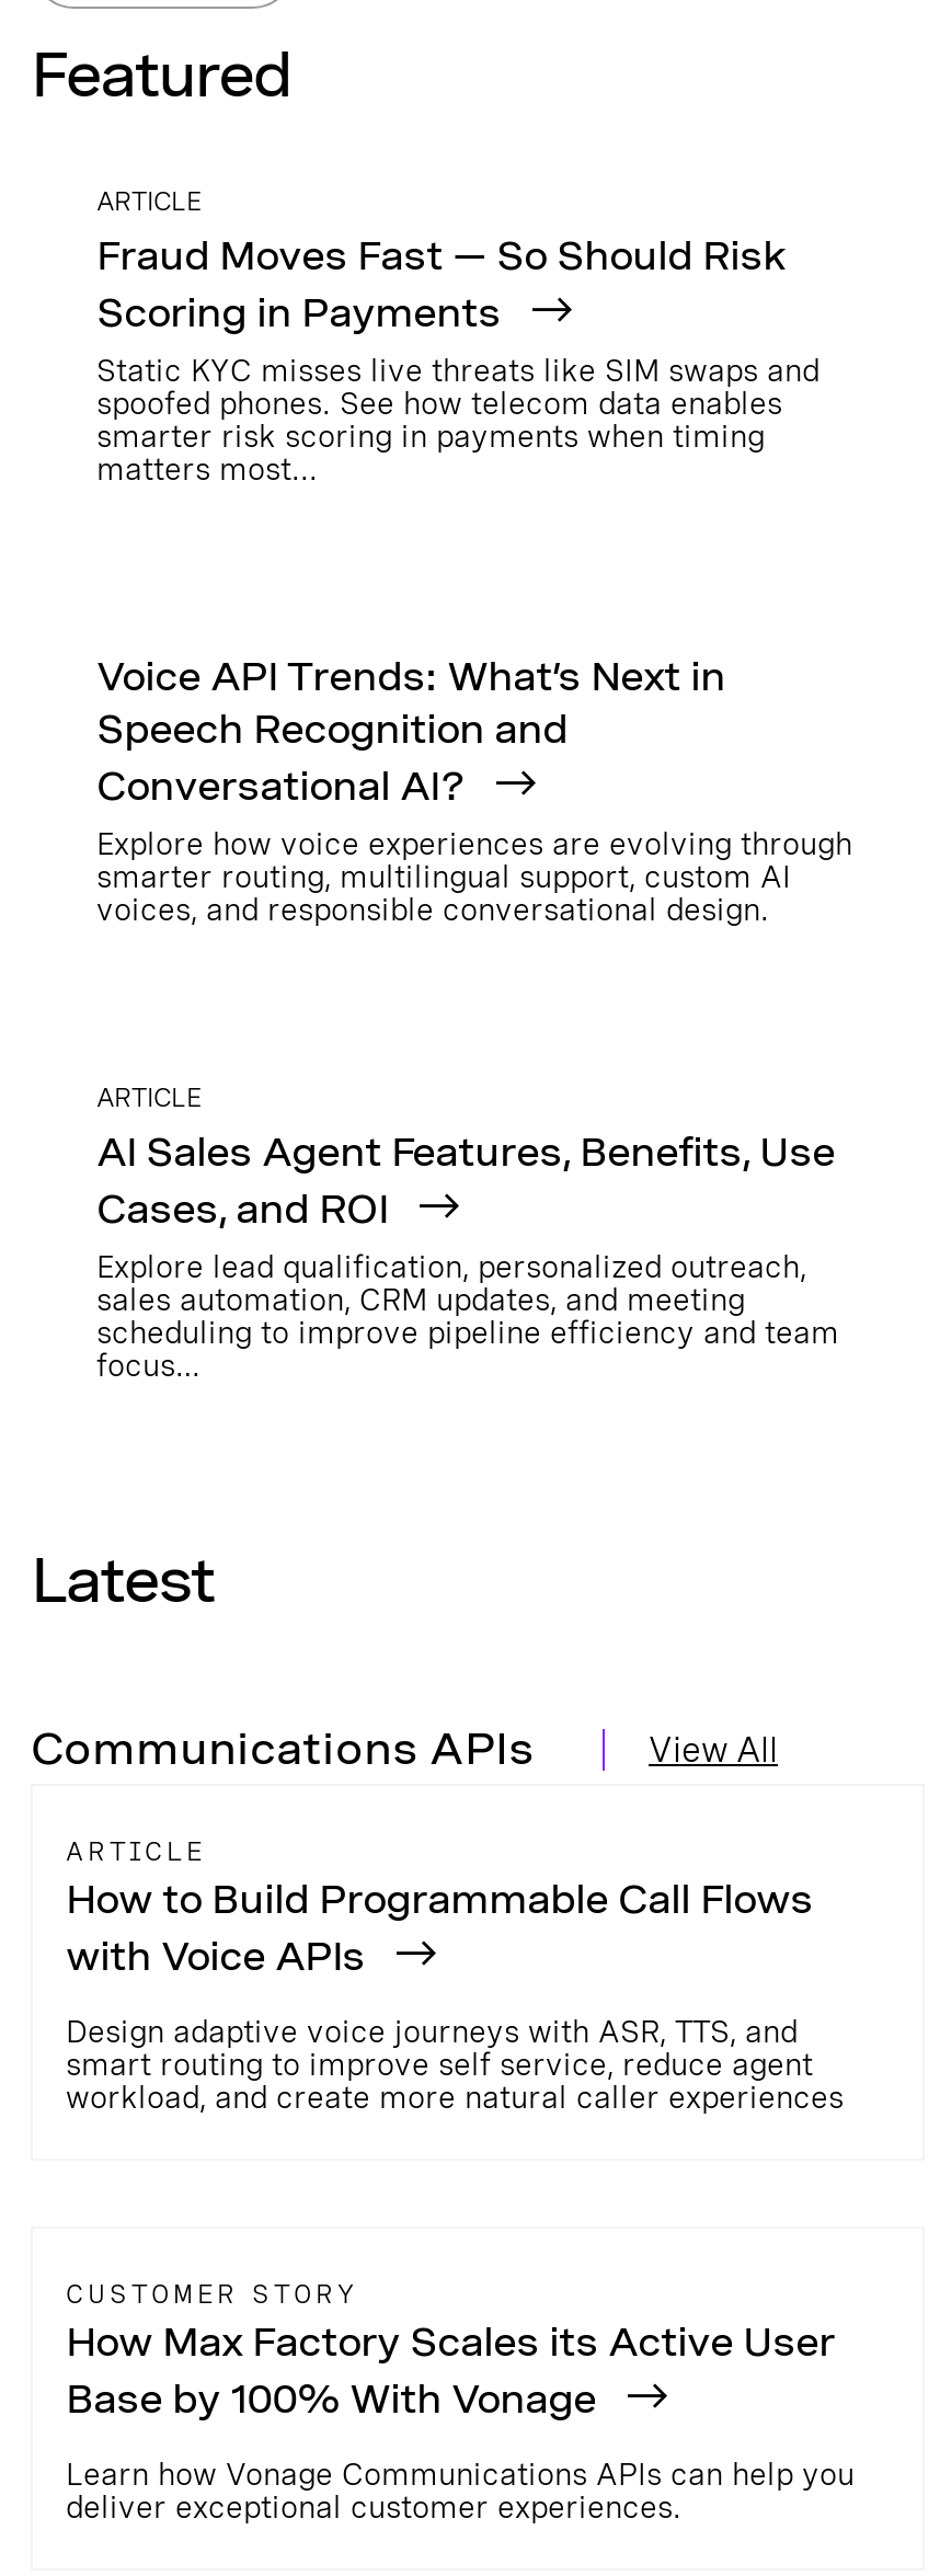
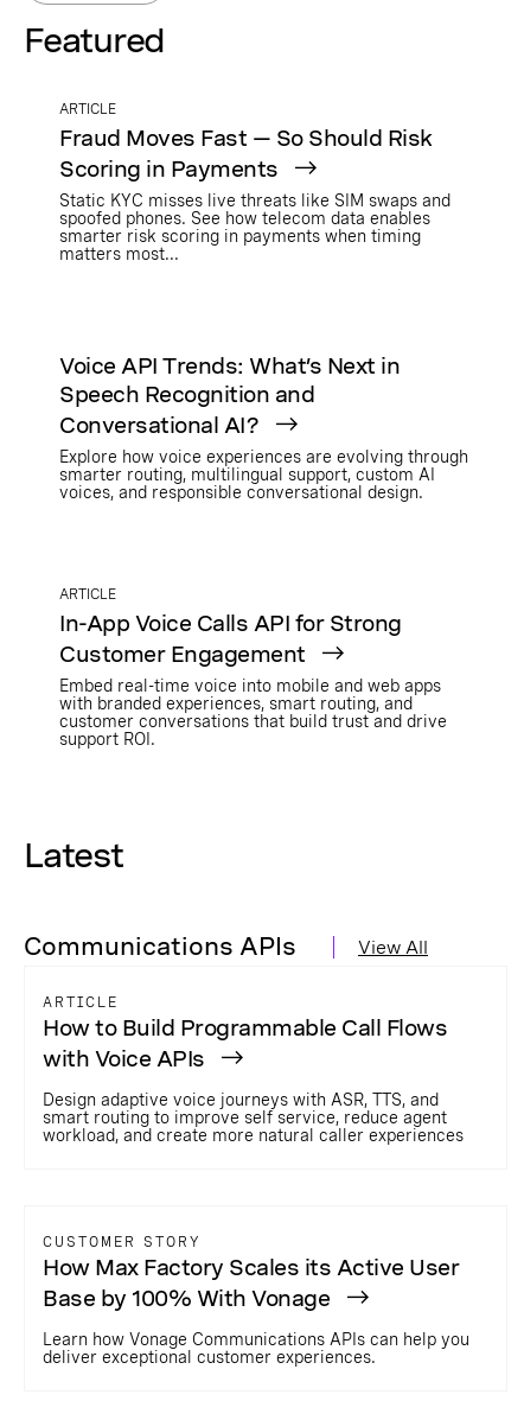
[96,1129,839,1383] AI Sales Agent Features, Benefits, Use | Cases, and ROI | Explore lead qualification, personalized outreach, | sales automation, CRM updates, and meeting | scheduling to improve pipeline efficiency and team | focus… -> [59,611,447,749] In-App Voice Calls API for Strong | Customer Engagement | Embed real-time voice into mobile and web apps | with branded experiences, smart routing, and | customer conversations that build trust and drive | support ROI.

